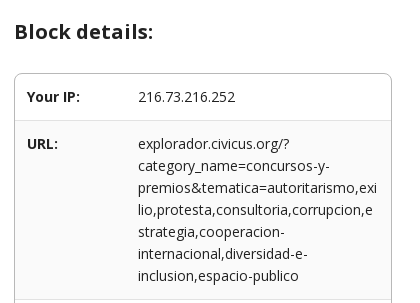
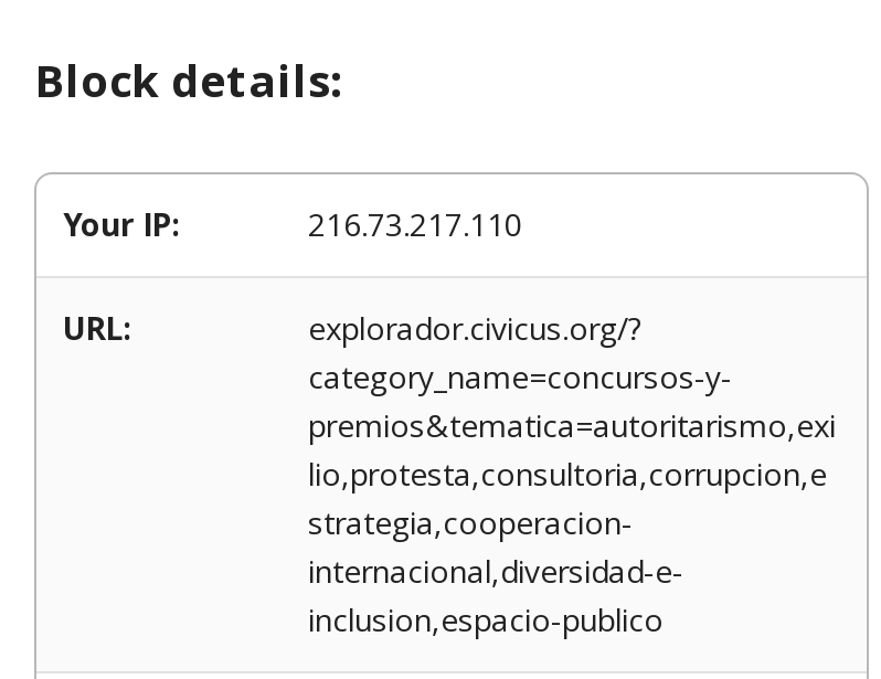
[138,87,235,106] 216.73.216.252 -> [308,203,522,245] 216.73.217.110

